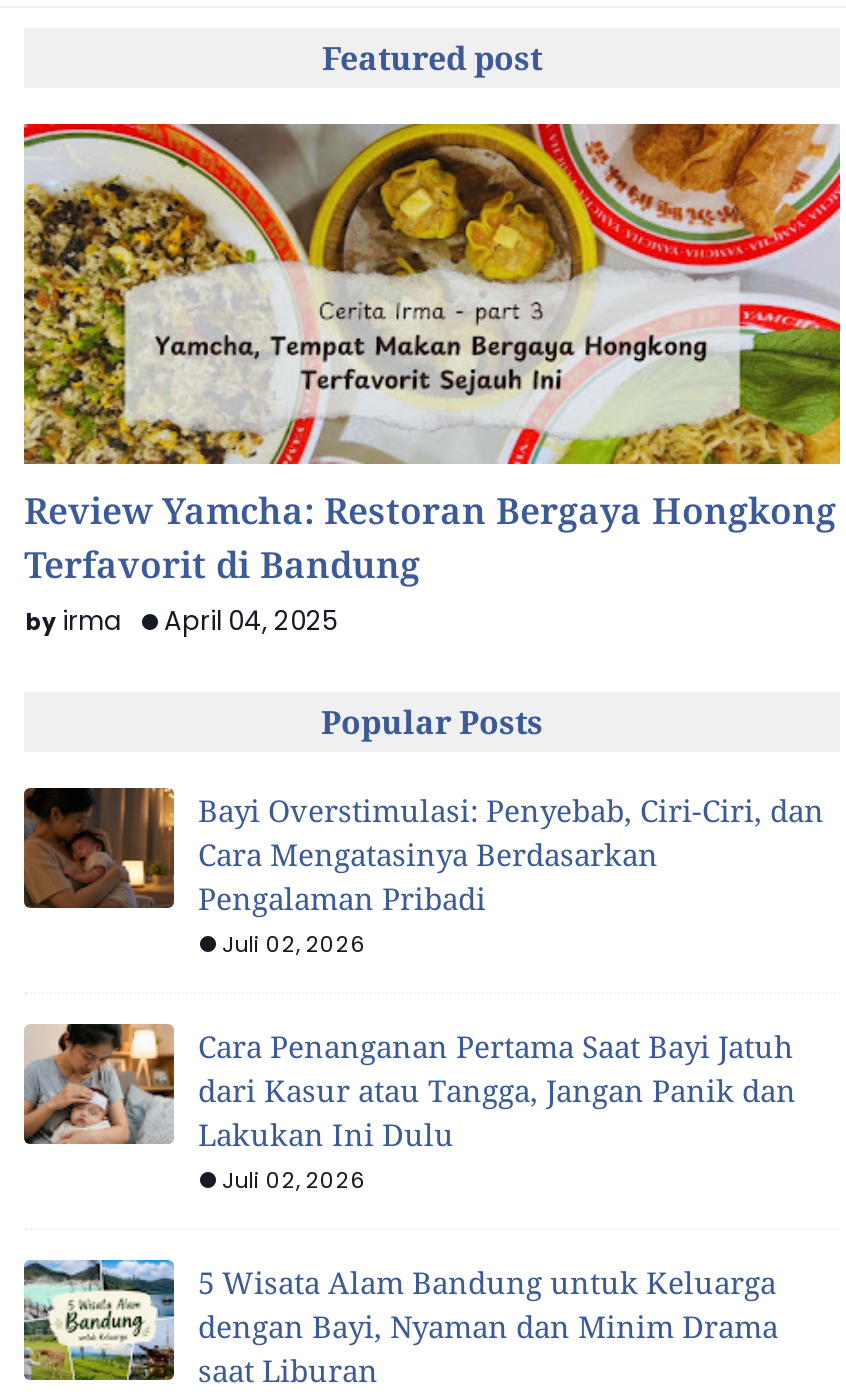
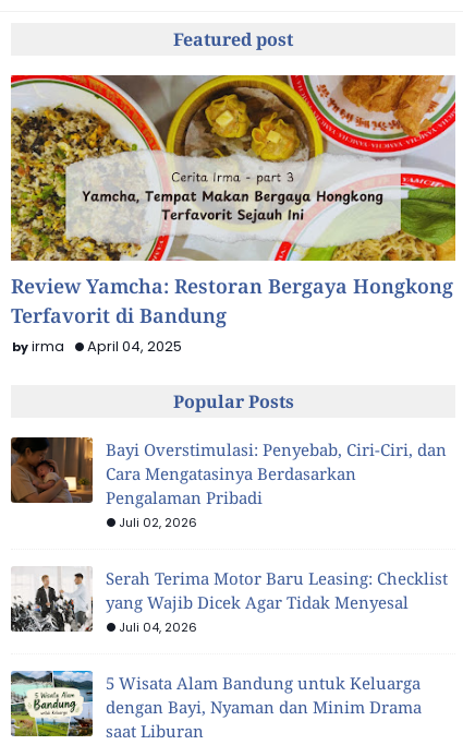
[22,1022,796,1196] [image] | Cara Penanganan Pertama Saat Bayi Jatuh | dari Kasur atau Tangga, Jangan Panik dan | Lakukan Ini Dulu | Juli 02, 2026 -> [10,566,448,636] [image] | Serah Terima Motor Baru Leasing: Checklist | yang Wajib Dicek Agar Tidak Menyesal | Juli 04, 2026

